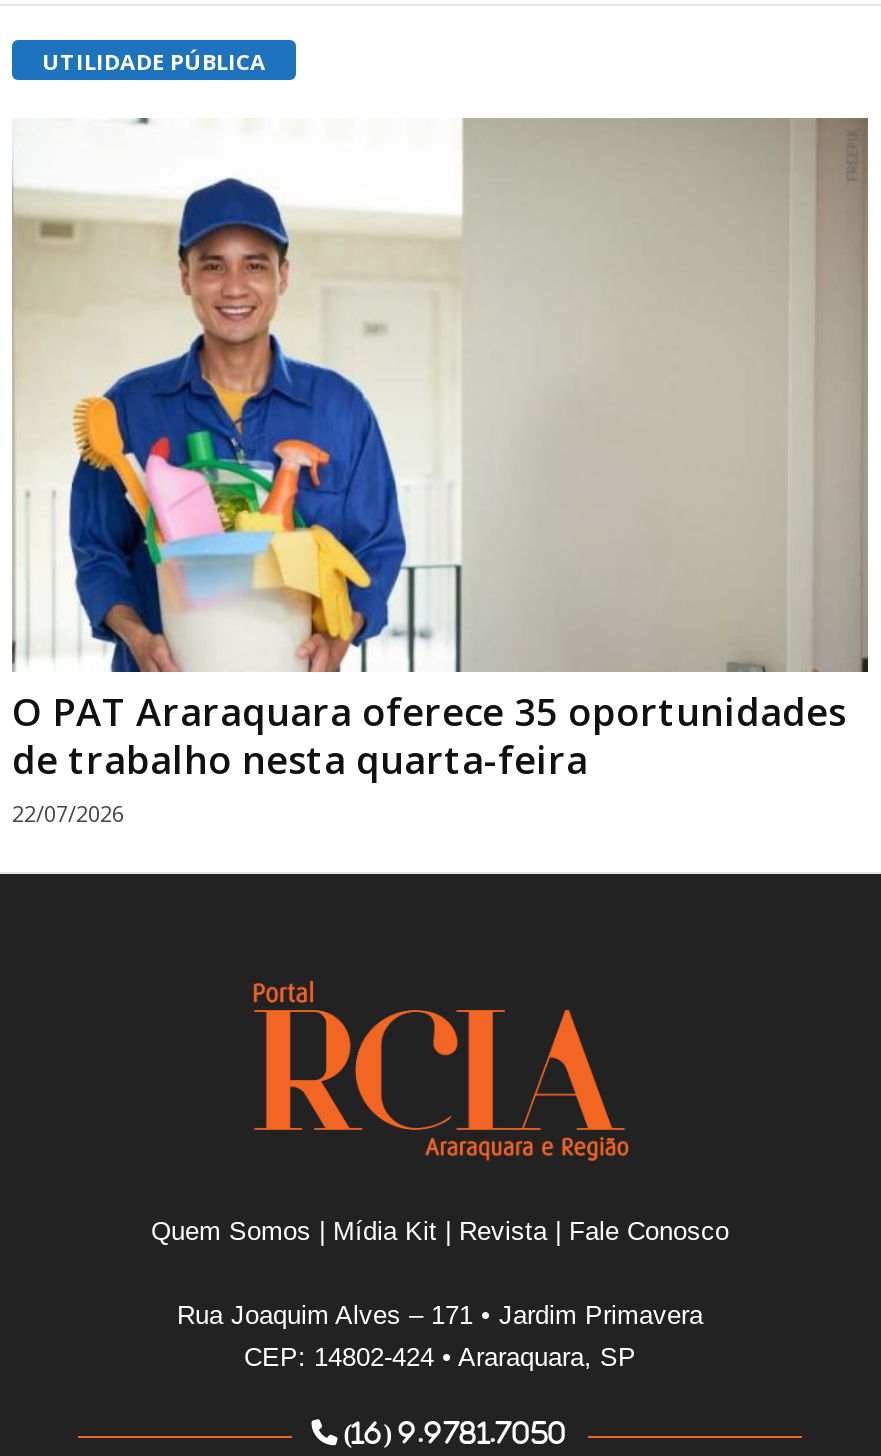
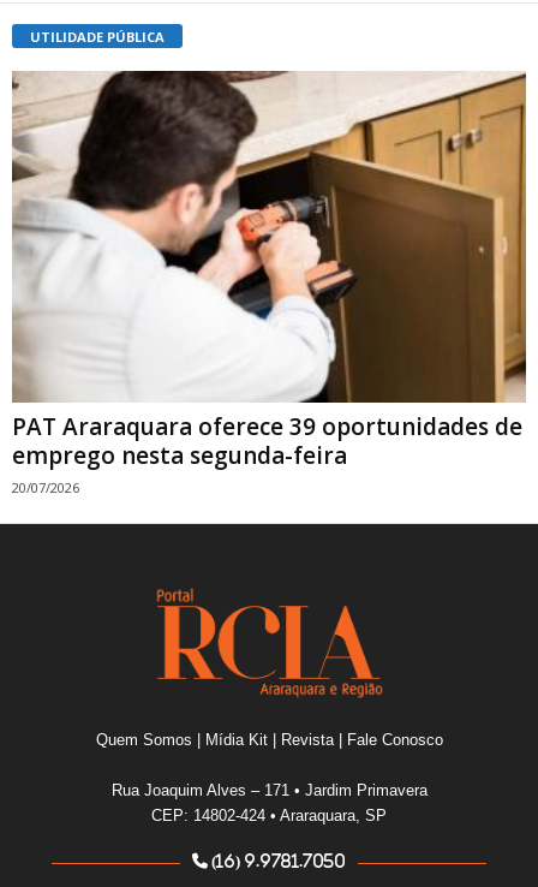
[12,117,870,828] [image] | O PAT Araraquara oferece 35 oportunidades | de trabalho nesta quarta-feira | 22/07/2026 -> [11,70,527,497] [image] | PAT Araraquara oferece 39 oportunidades de | emprego nesta segunda-feira | 20/07/2026

